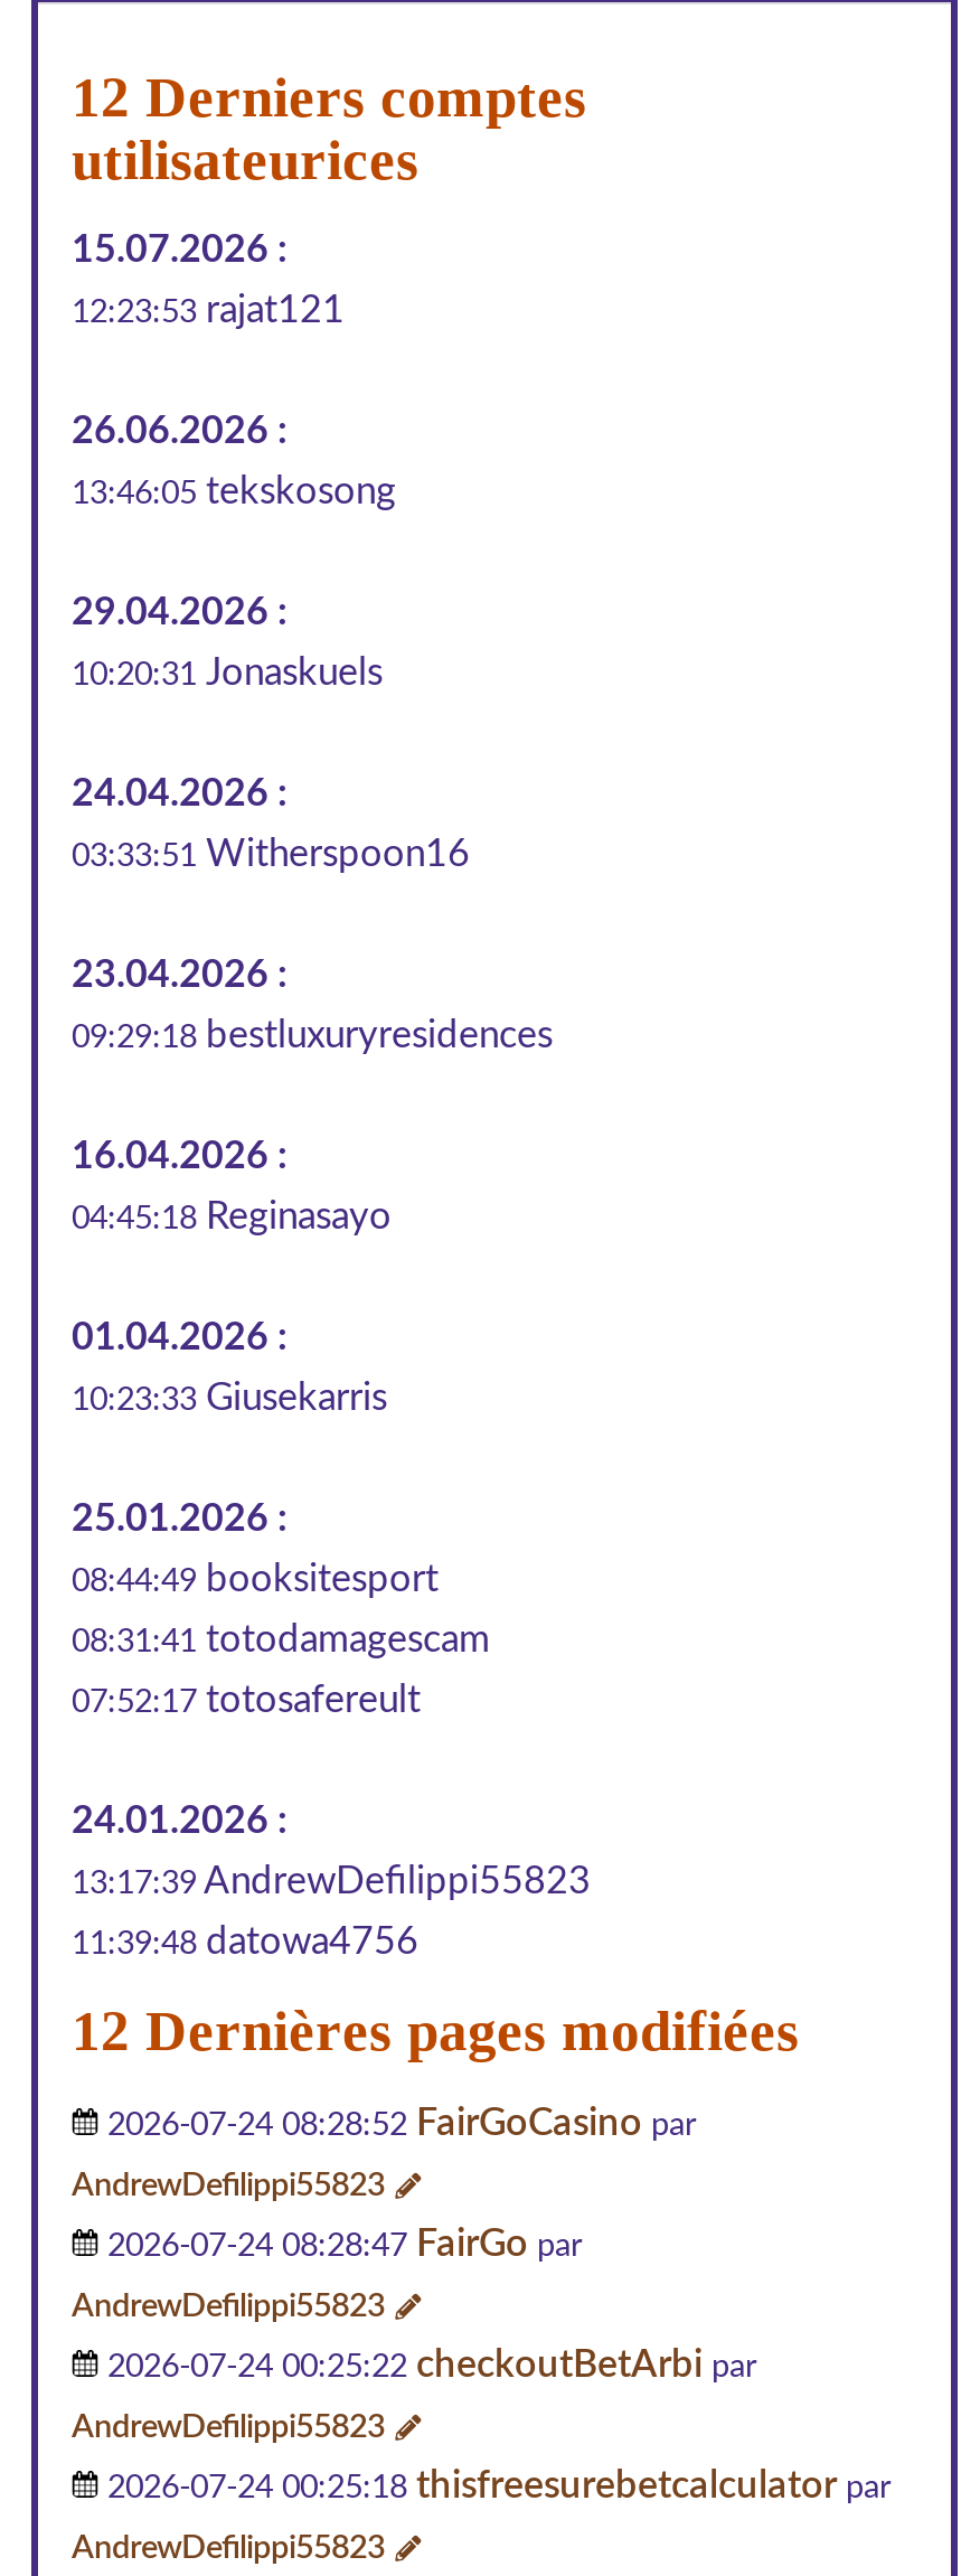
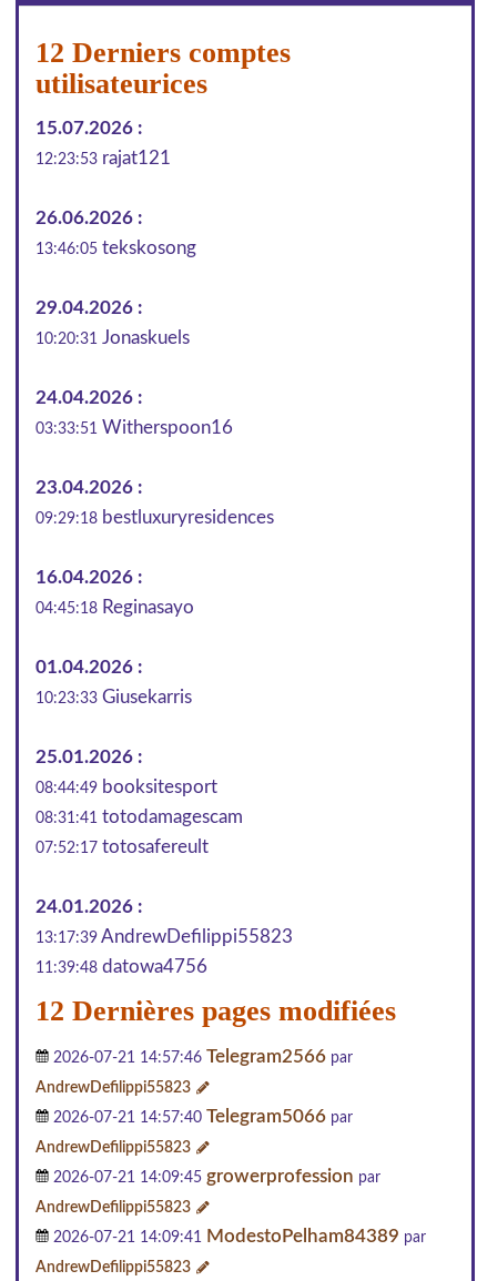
[98,2103,696,2141] 2026-07-24 08:28:52 FairGoCasino par -> [49,1047,353,1066] 2026-07-21 14:57:46 Telegram2566 par
[98,2224,582,2262] 2026-07-24 08:28:47 FairGo par -> [49,1107,353,1126] 2026-07-21 14:57:40 Telegram5066 par
[98,2345,756,2383] 2026-07-24 00:25:22 checkoutBetArbi par -> [49,1167,380,1185] 2026-07-21 14:09:45 growerprofession par
[98,2466,891,2504] 2026-07-24 00:25:18 thisfreesurebetcalculator par -> [49,1226,426,1245] 2026-07-21 14:09:41 ModestoPelham84389 par

